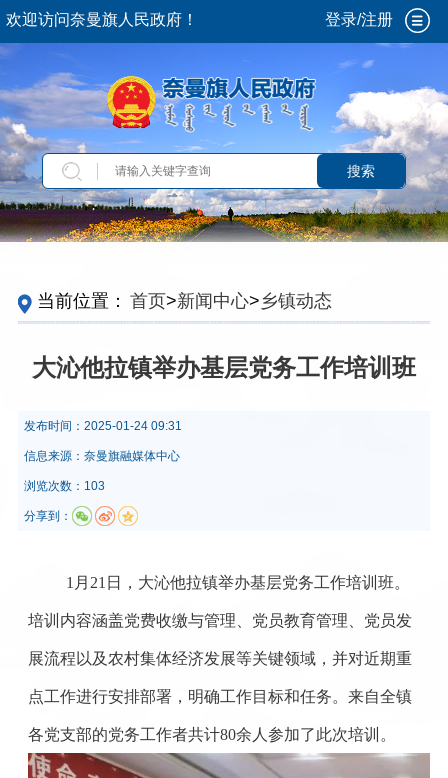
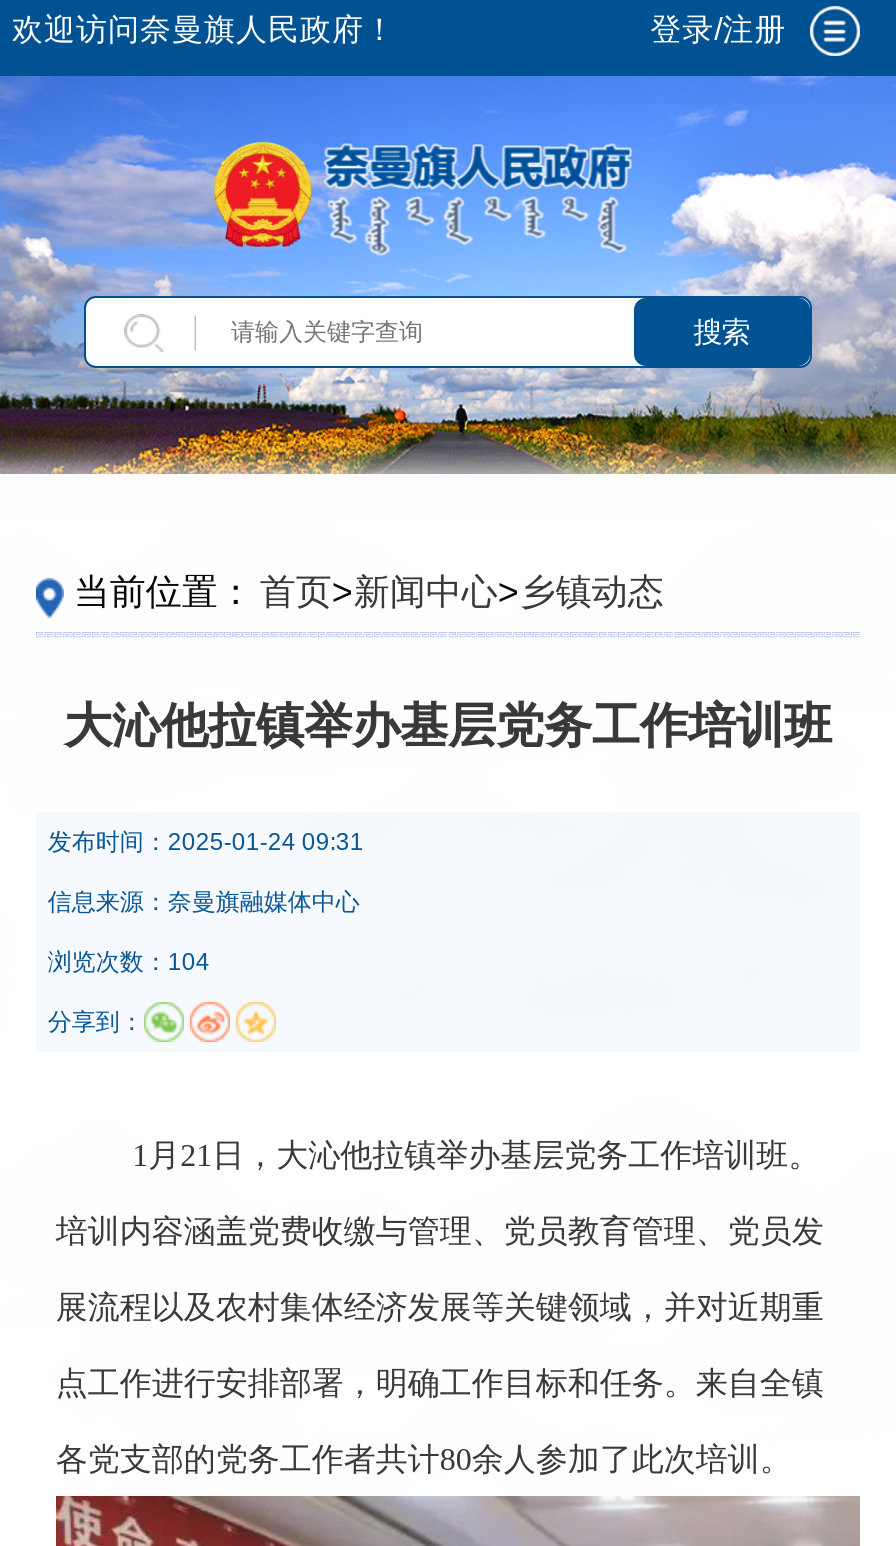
[24,479,105,493] 浏览次数：103 -> [48,947,210,975] 浏览次数：104

